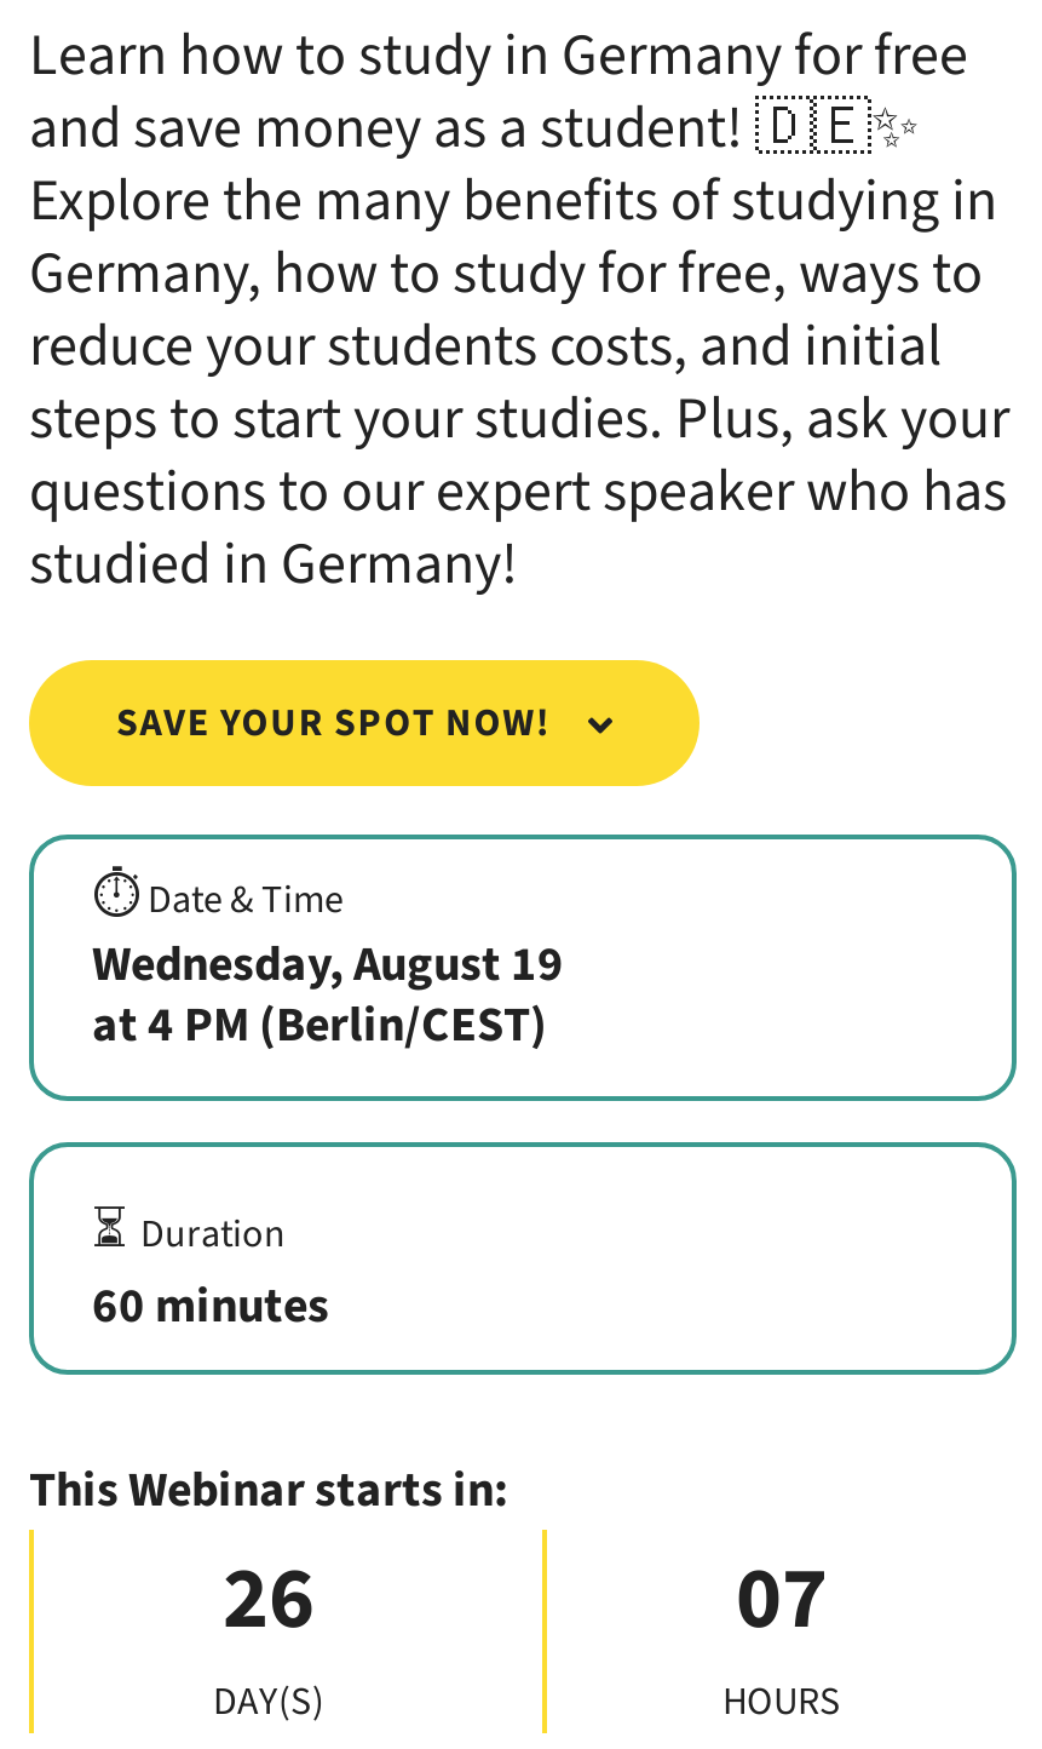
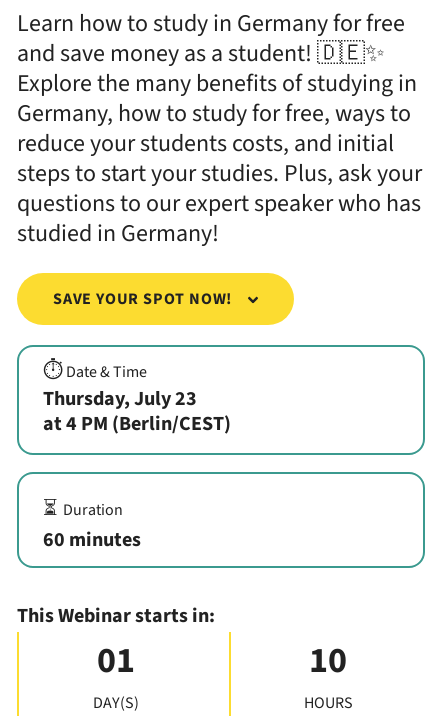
[92,933,564,1000] Wednesday, August 19 -> [43,385,197,413] Thursday, July 23
[223,1537,315,1660] 26 -> [97,635,135,686] 01
[736,1537,828,1660] 07 -> [309,635,347,686] 10

